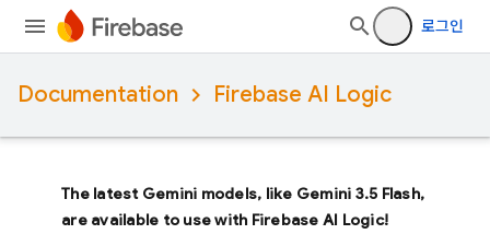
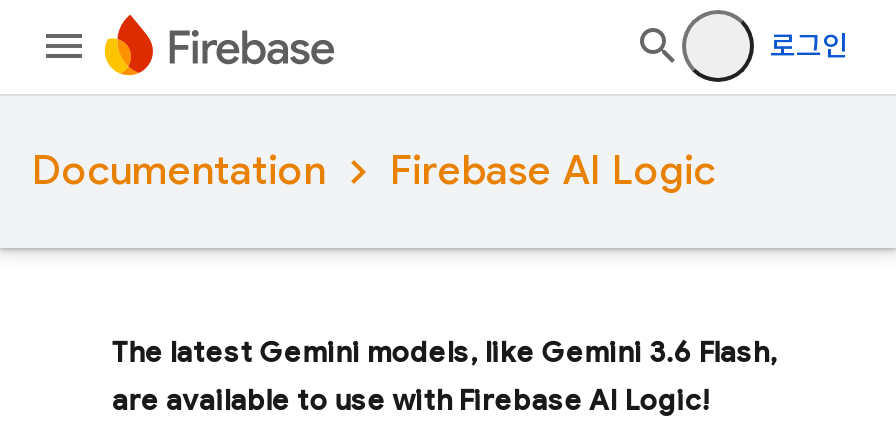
[61,184,424,203] The latest Gemini models, like Gemini 3.5 Flash, -> [112,334,778,370] The latest Gemini models, like Gemini 3.6 Flash,

